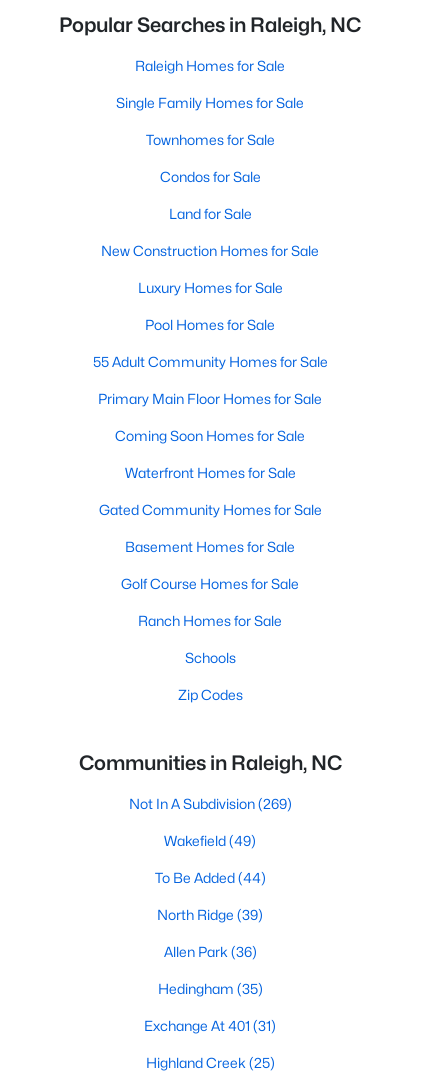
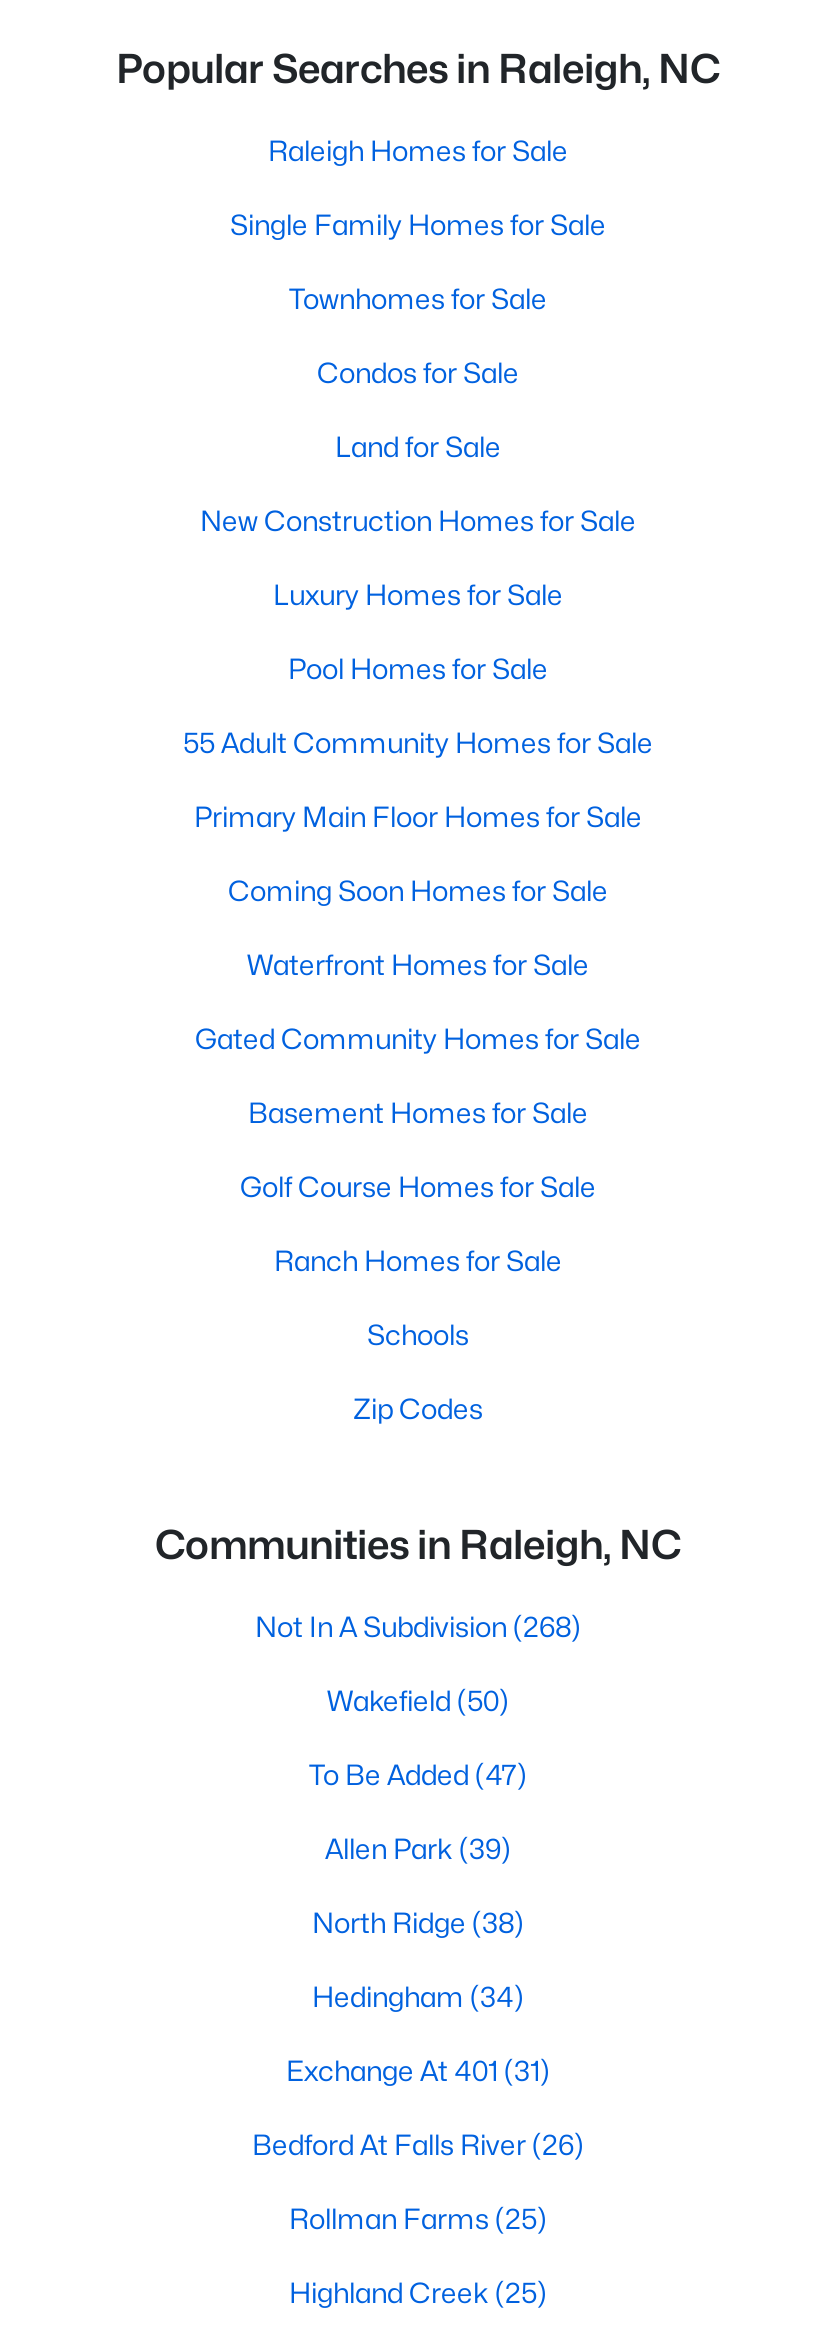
[128,795,291,812] Not In A Subdivision (269) -> [255,1609,581,1643] Not In A Subdivision (268)
[164,832,256,849] Wakefield (49) -> [327,1683,509,1717] Wakefield (50)
[154,869,265,886] To Be Added (44) -> [309,1757,527,1791] To Be Added (47)
[157,906,263,923] North Ridge (39) -> [325,1831,511,1865] Allen Park (39)
[163,943,256,960] Allen Park (36) -> [312,1905,524,1939] North Ridge (38)
[157,980,262,997] Hedingham (35) -> [312,1979,524,2013] Hedingham (34)
none -> [252,2127,584,2235] Bedford At Falls River (26) | Rollman Farms (25)

